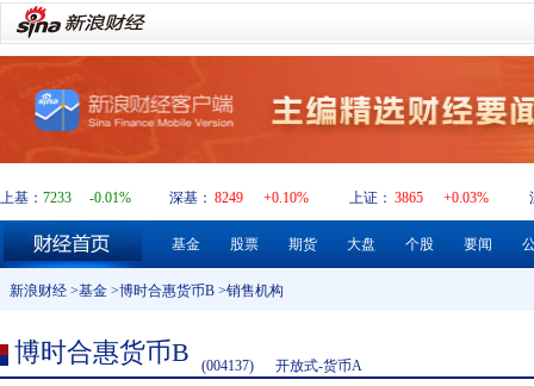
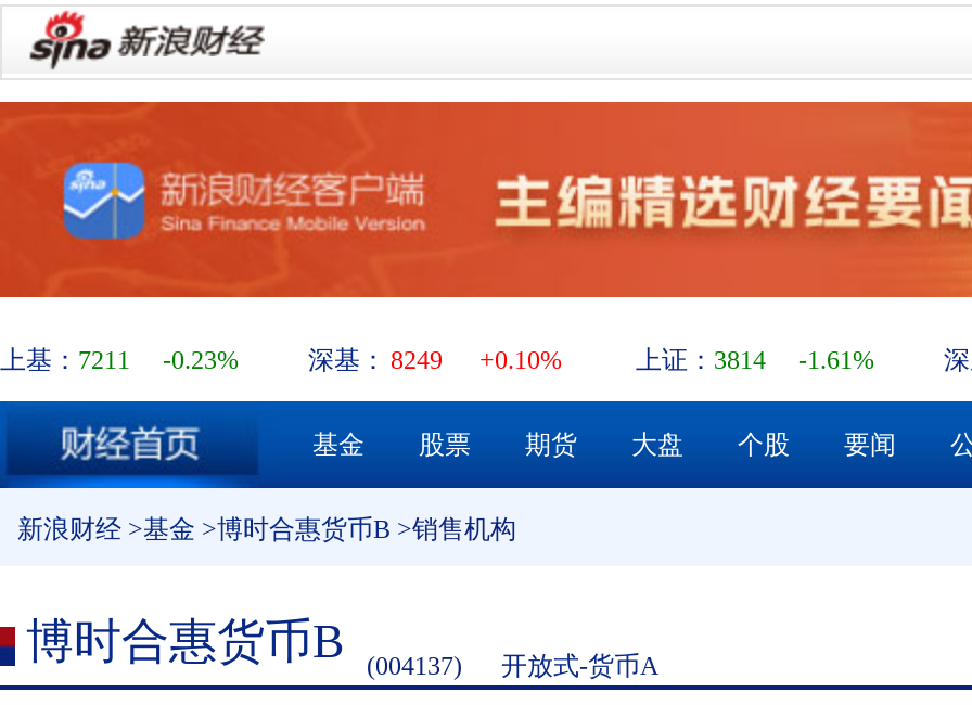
[0,189,72,206] 上基：7233 -> [0,345,130,375] 上基：7211
[89,189,131,206] -0.01% -> [163,345,239,375] -0.23%
[349,189,423,206] 上证： 3865 -> [636,345,766,375] 上证：3814
[443,189,489,206] +0.03% -> [798,345,874,375] -1.61%

